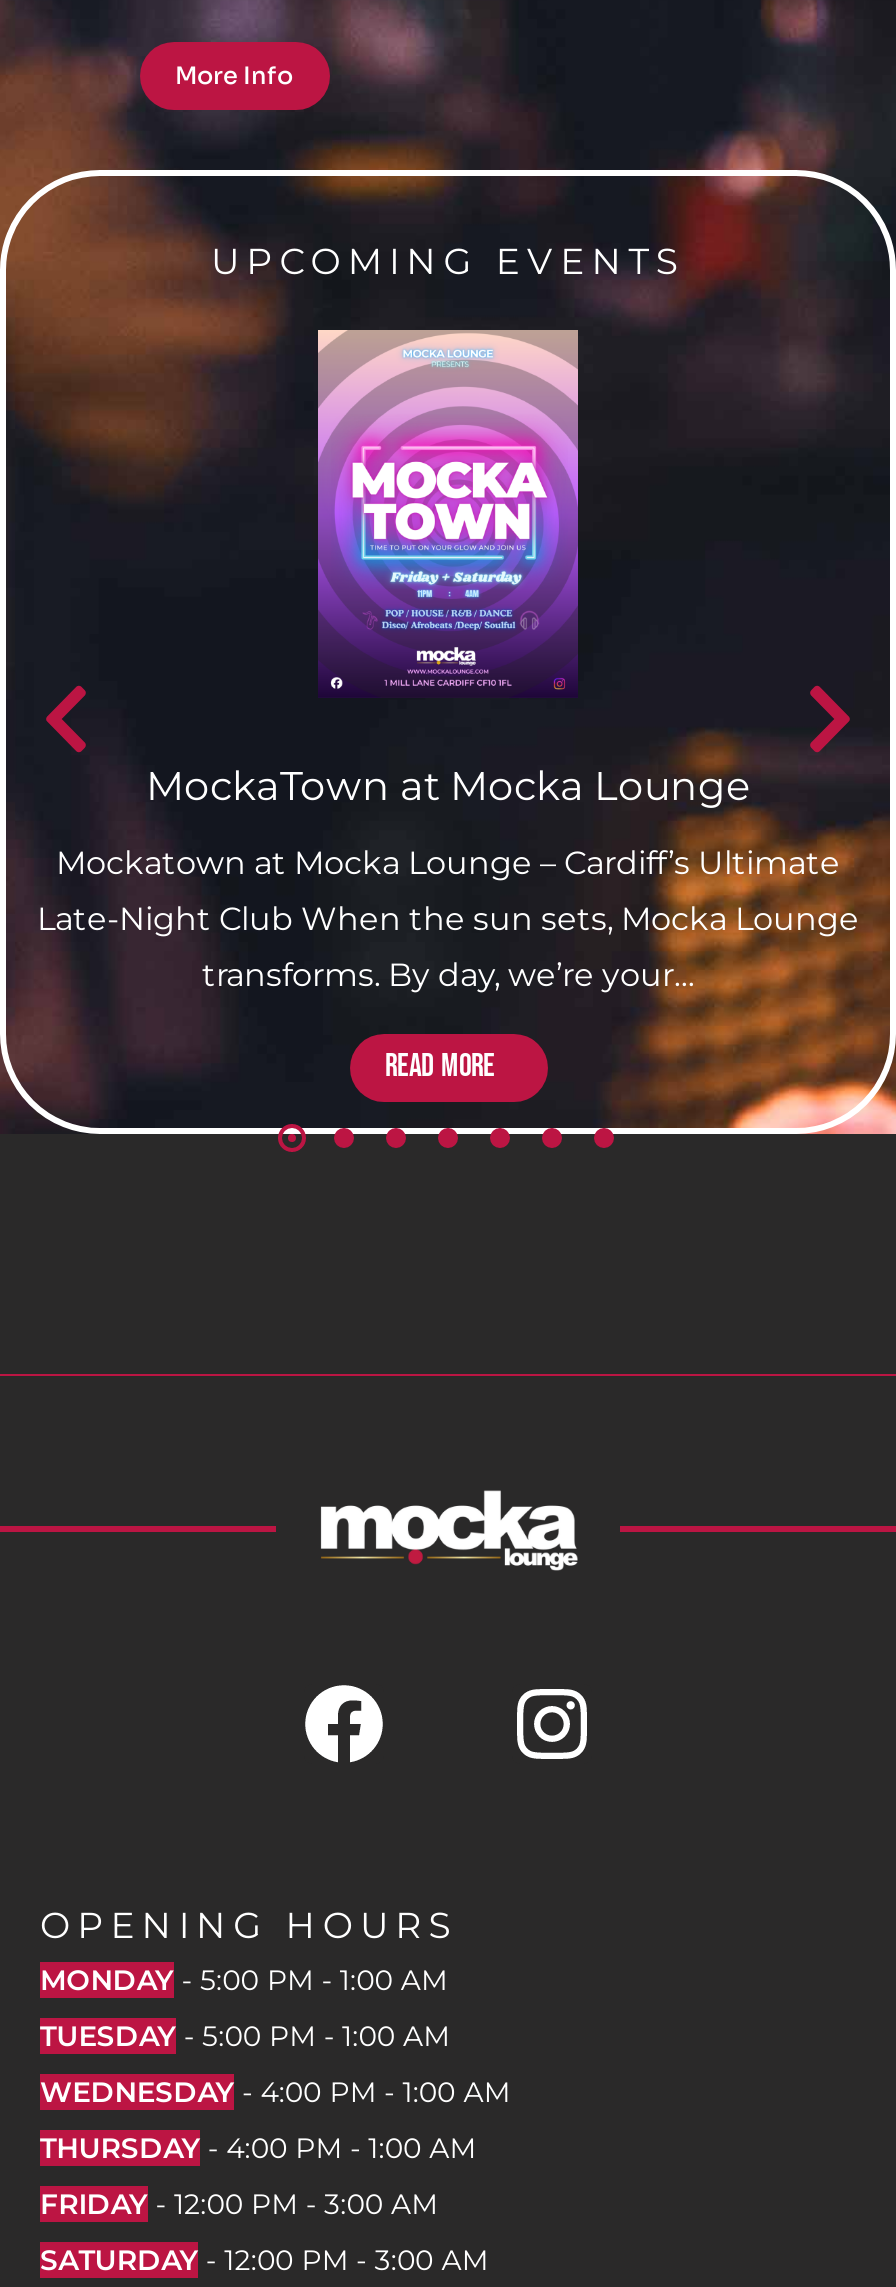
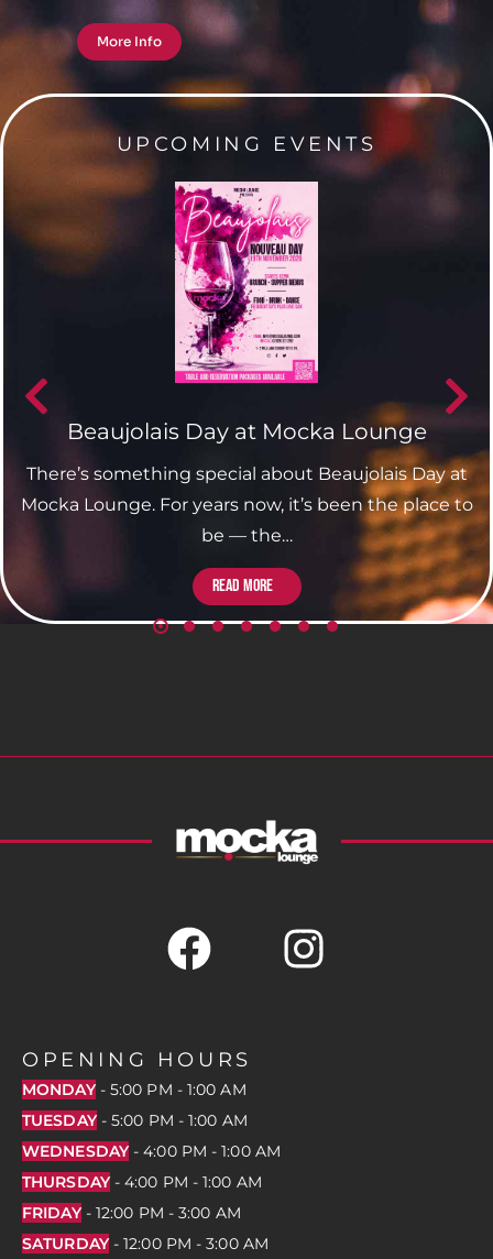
[146,330,750,811] [image] | MockaTown at Mocka Lounge -> [67,183,426,445] [image] | Beaujolais Day at Mocka Lounge
[56,845,840,883] Mockatown at Mocka Lounge – Cardiff’s Ultimate -> [26,464,467,484] There’s something special about Beaujolais Day at
[37,901,859,939] Late-Night Club When the sun sets, Mocka Lounge -> [20,494,473,515] Mocka Lounge. For years now, it’s been the place to
[202,957,694,995] transforms. By day, we’re your… -> [201,525,292,546] be — the…

